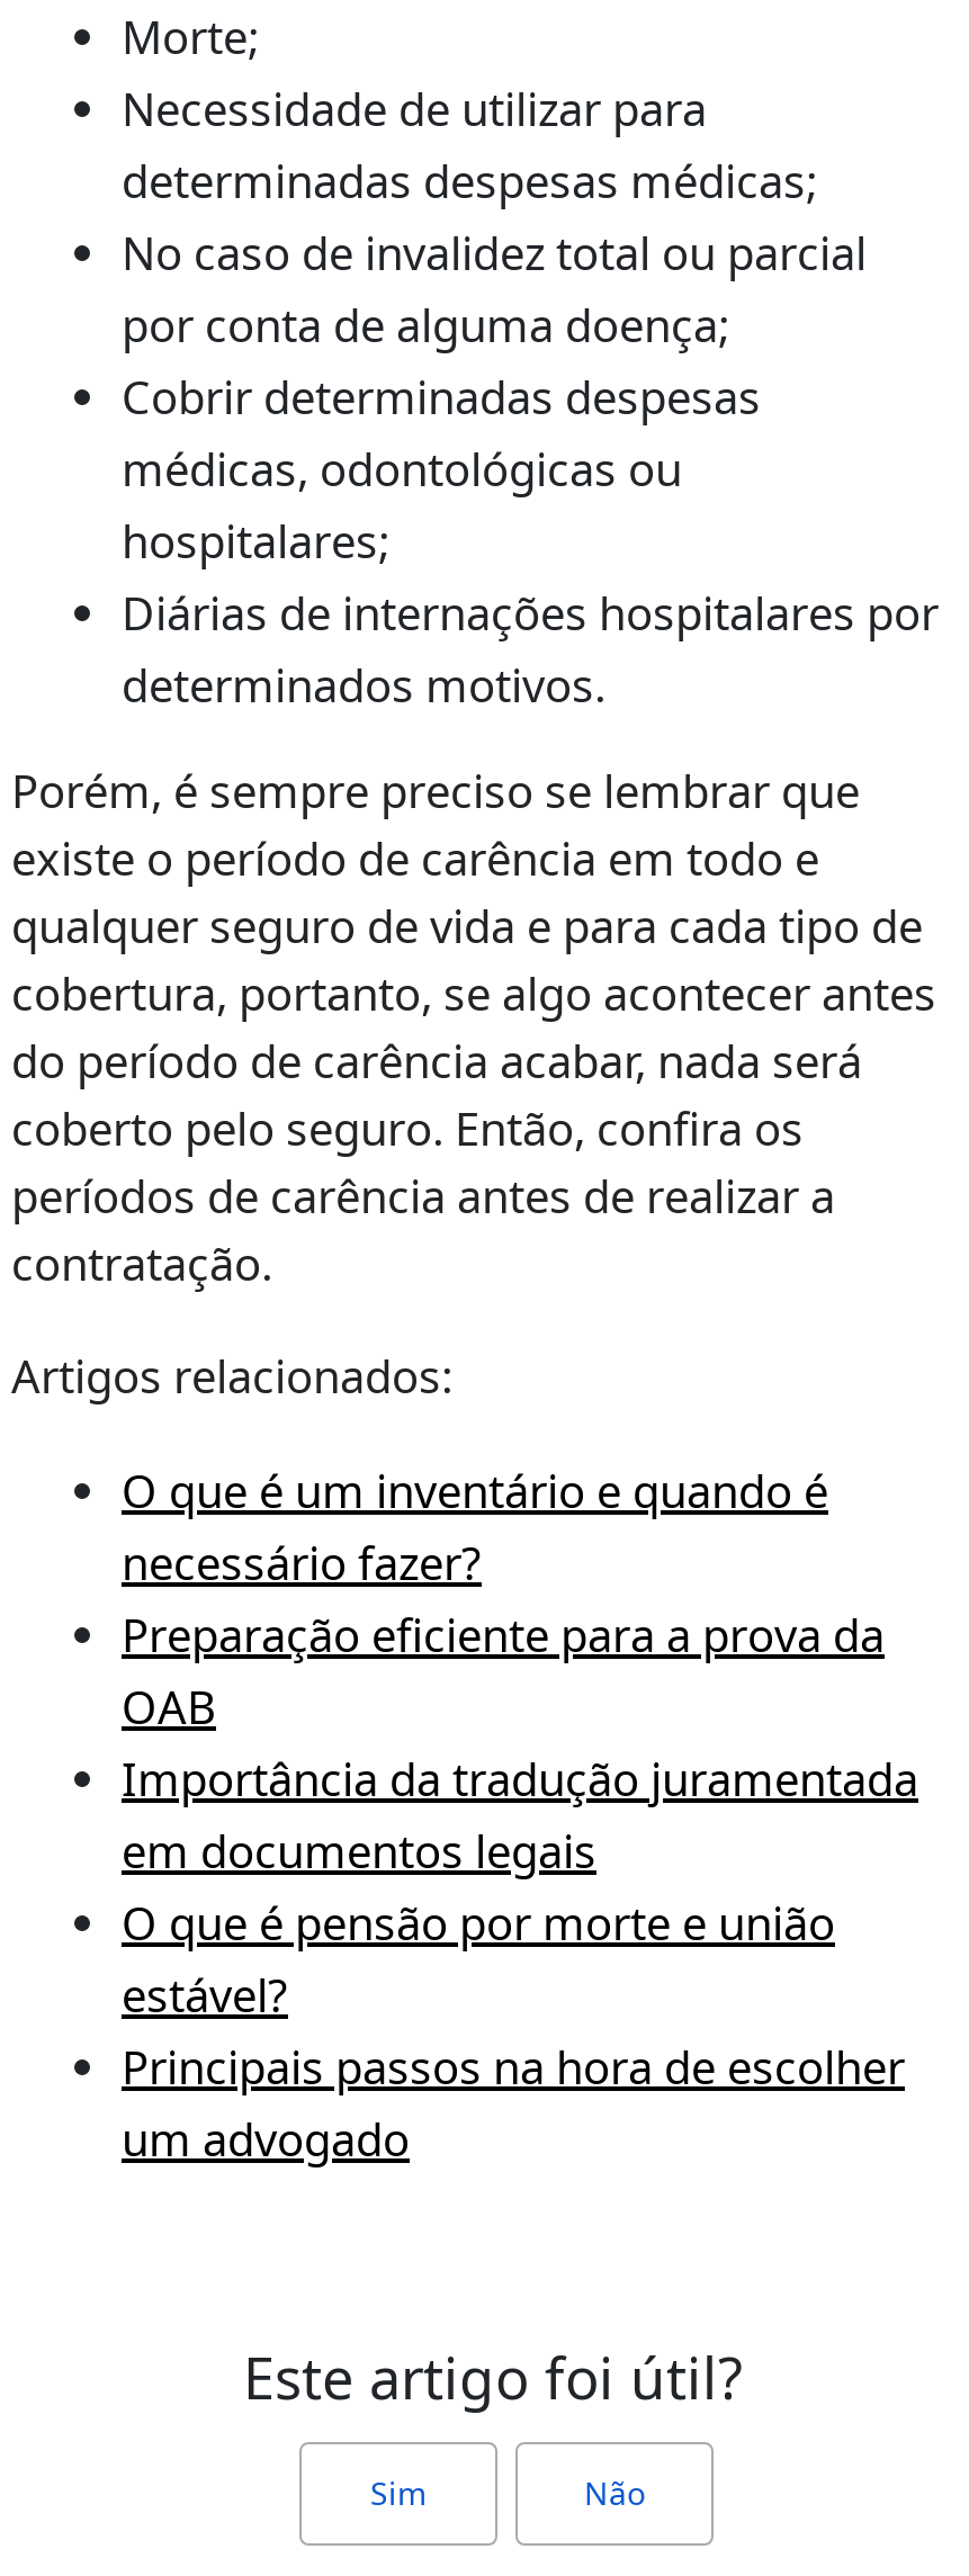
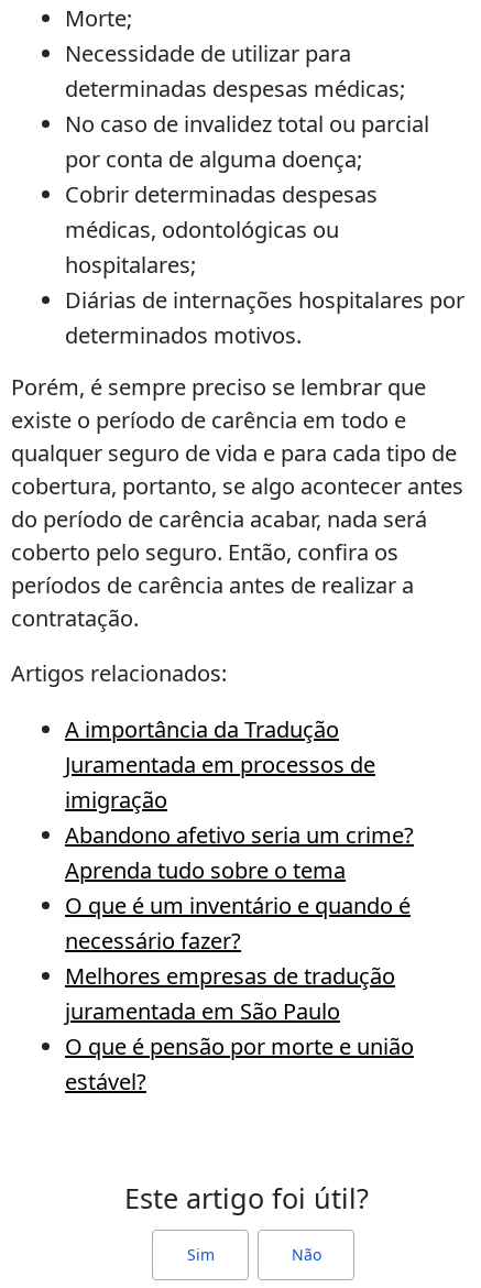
none -> [65,714,414,885] A importância da Tradução | Juramentada em processos de | imigração | Abandono afetivo seria um crime? | Aprenda tudo sobre o tema
moved [122,1461,828,1594] -> [65,891,411,956]: O que é um inventário e quando é | necessário fazer?
[122,1605,918,1882] Preparação eficiente para a prova da | OAB | Importância da tradução juramentada | em documentos legais -> [65,961,395,1026] Melhores empresas de tradução | juramentada em São Paulo
moved [122,1893,835,2026] -> [65,1032,414,1096]: O que é pensão por morte e união | estável?
[122,2037,905,2170] Principais passos na hora de escolher | um advogado -> none

